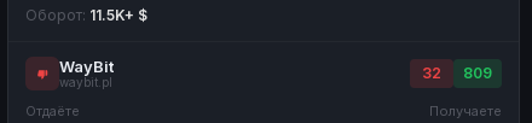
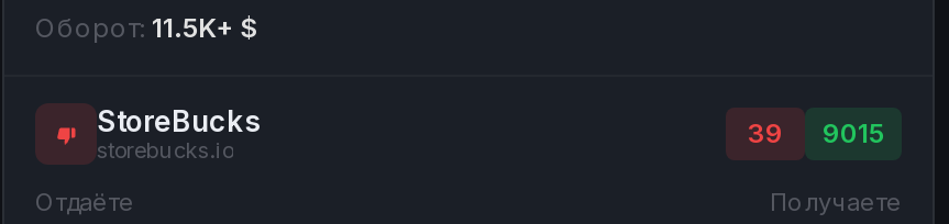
[59,57,114,89] WayBit | waybit.pl -> [97,103,262,163] StoreBucks | storebucks.io
[422,63,492,81] 32 | 809 -> [748,115,884,148] 39 | 9015

